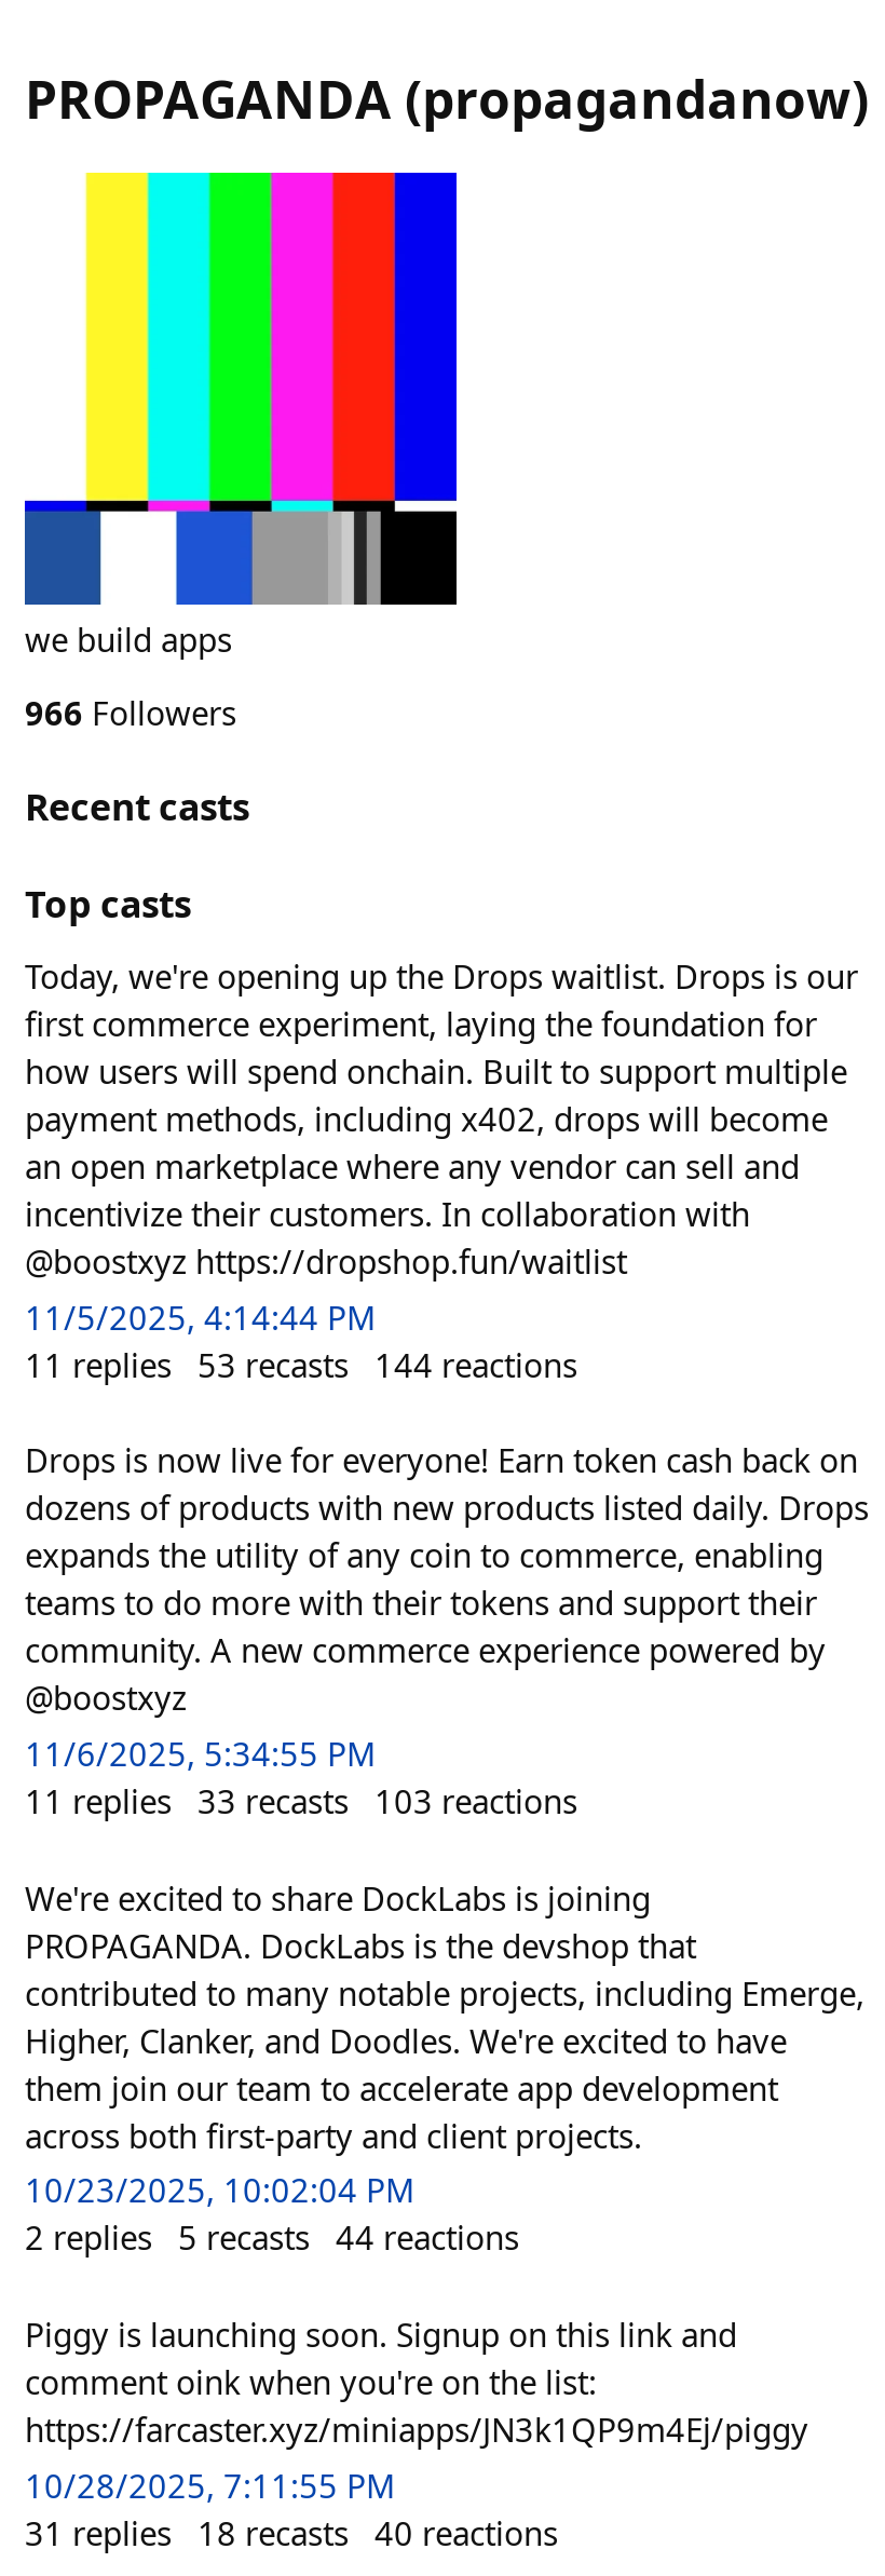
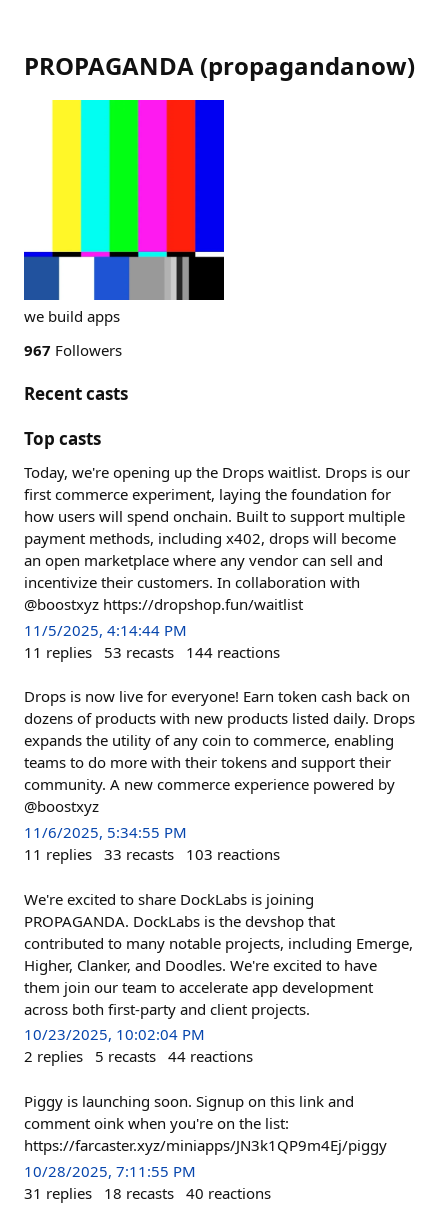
[25,691,236,734] 966 Followers -> [24,340,122,360] 967 Followers

